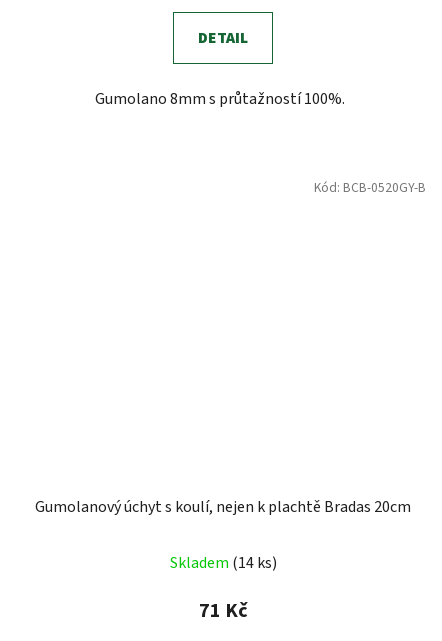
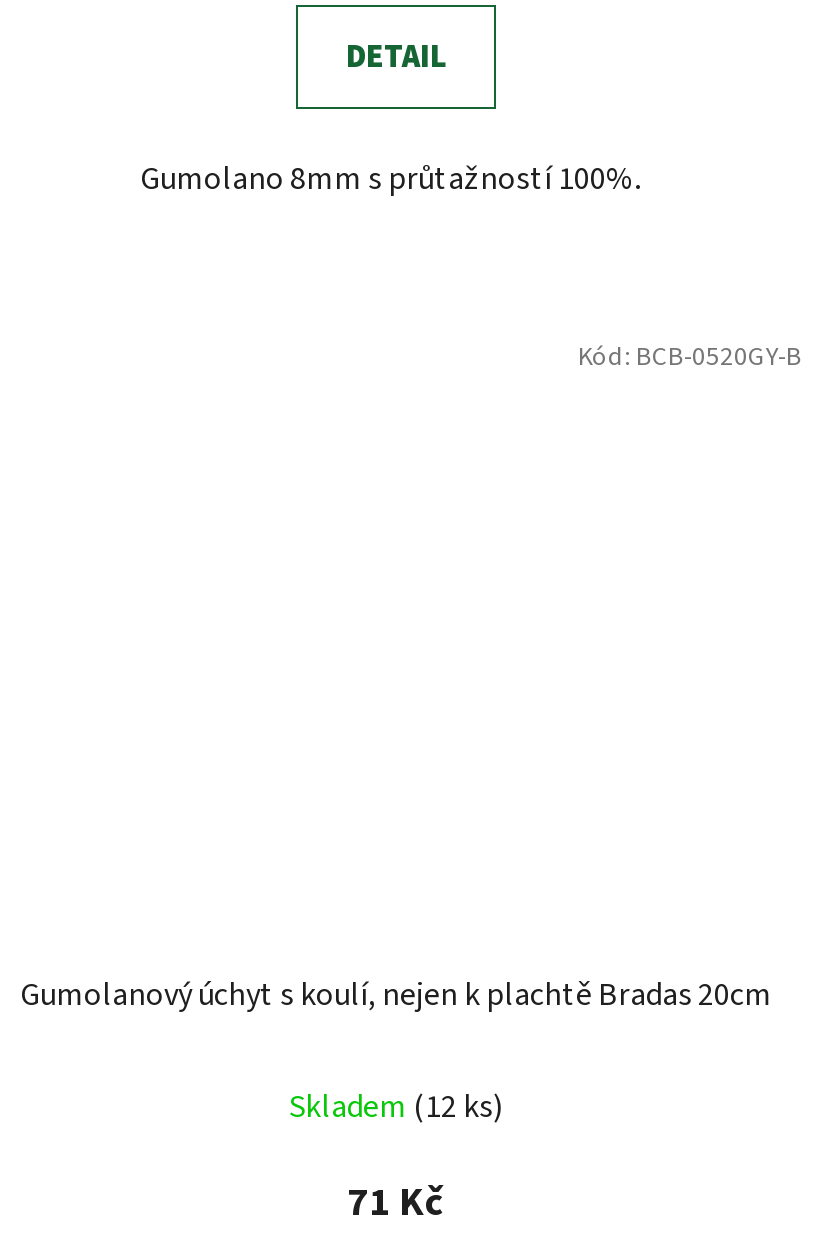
[169,551,276,573] Skladem (14 ks) -> [289,1084,503,1128] Skladem (12 ks)

